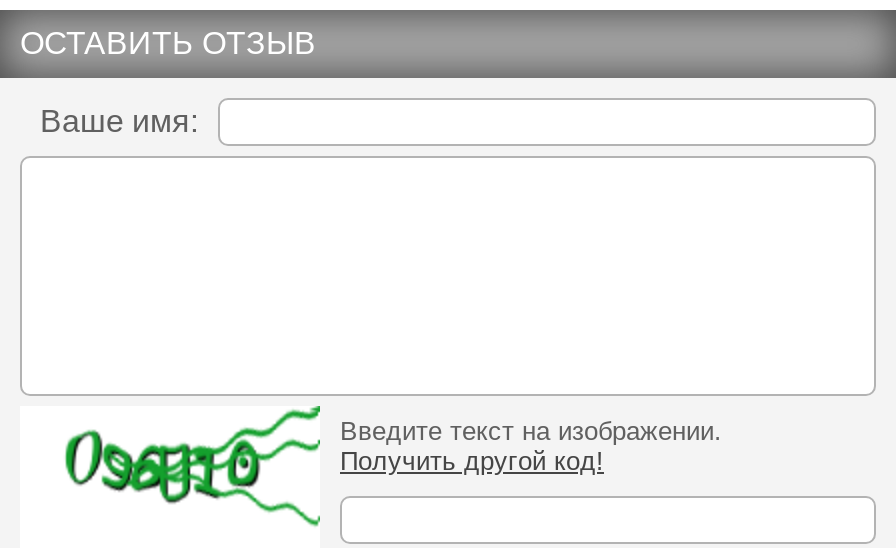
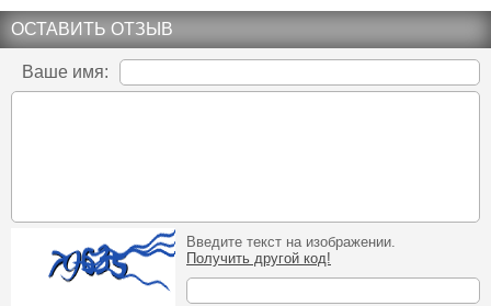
[62,404,322,528] [image] -> [35,228,176,294] [image]

